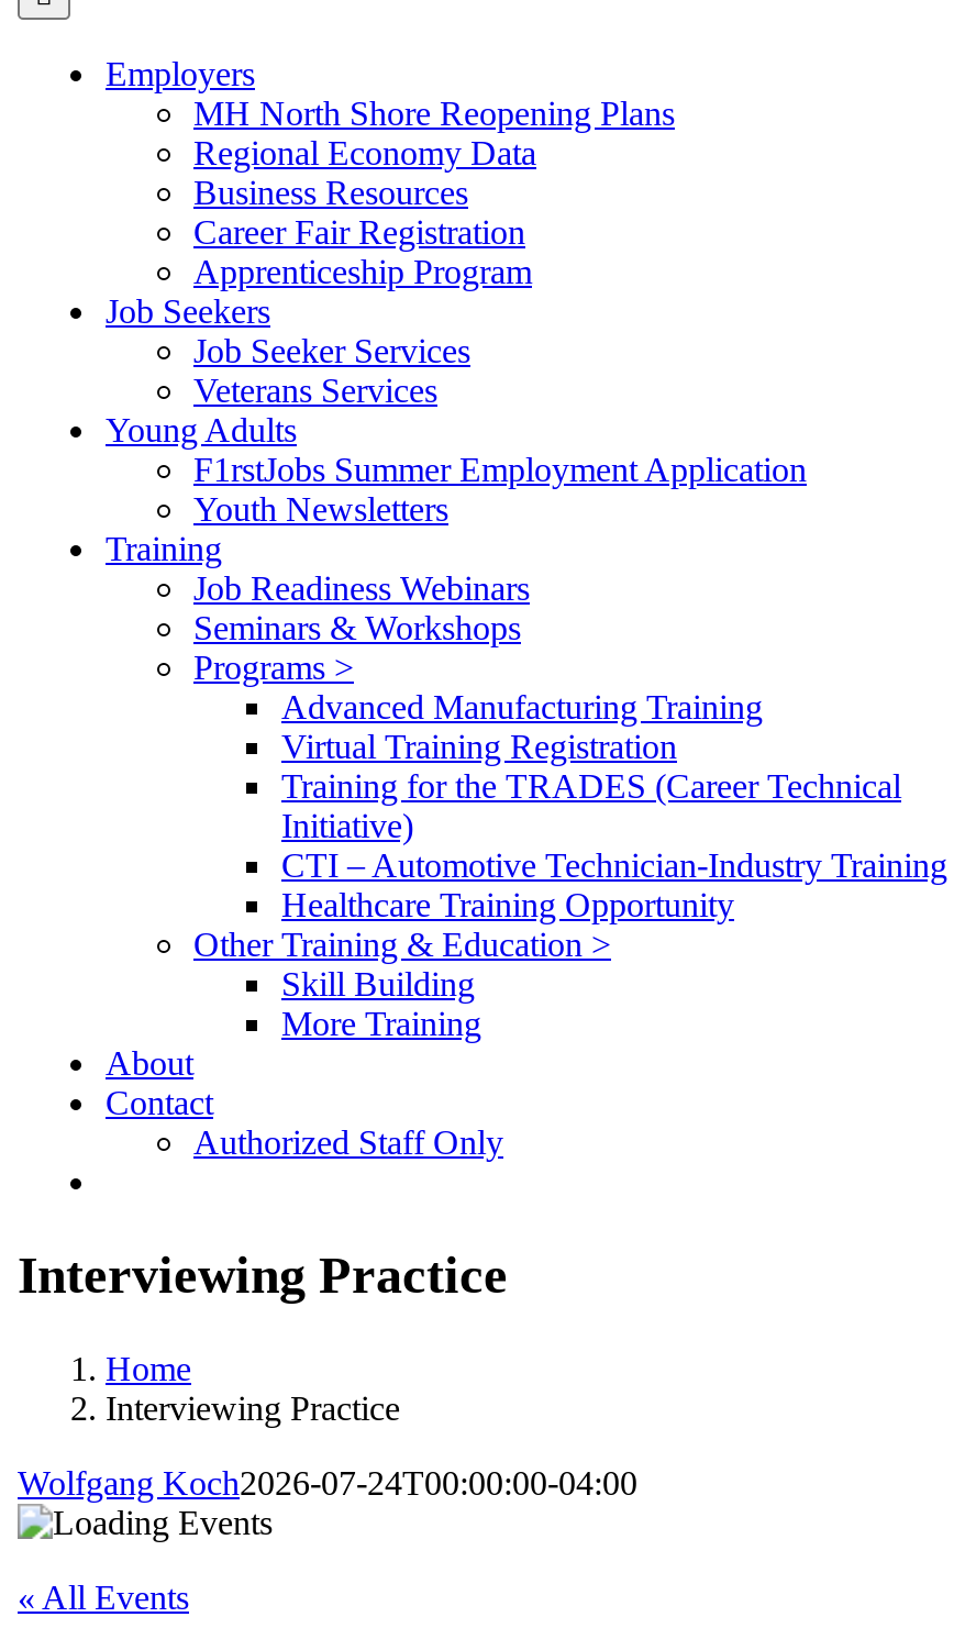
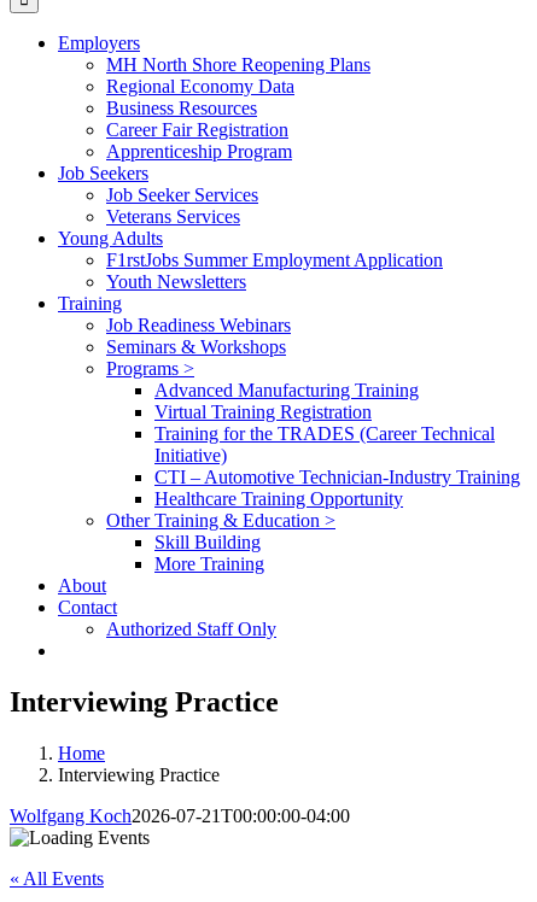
[18,1464,637,1501] Wolfgang Koch2026-07-24T00:00:00-04:00 -> [10,805,350,826] Wolfgang Koch2026-07-21T00:00:00-04:00

